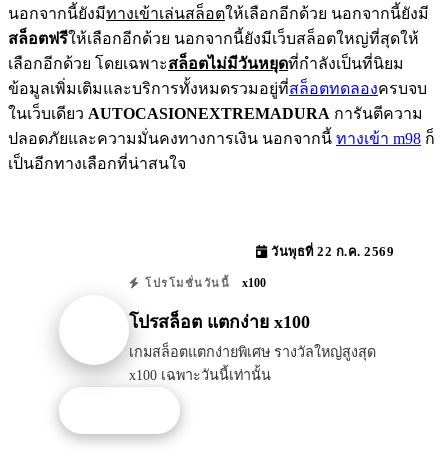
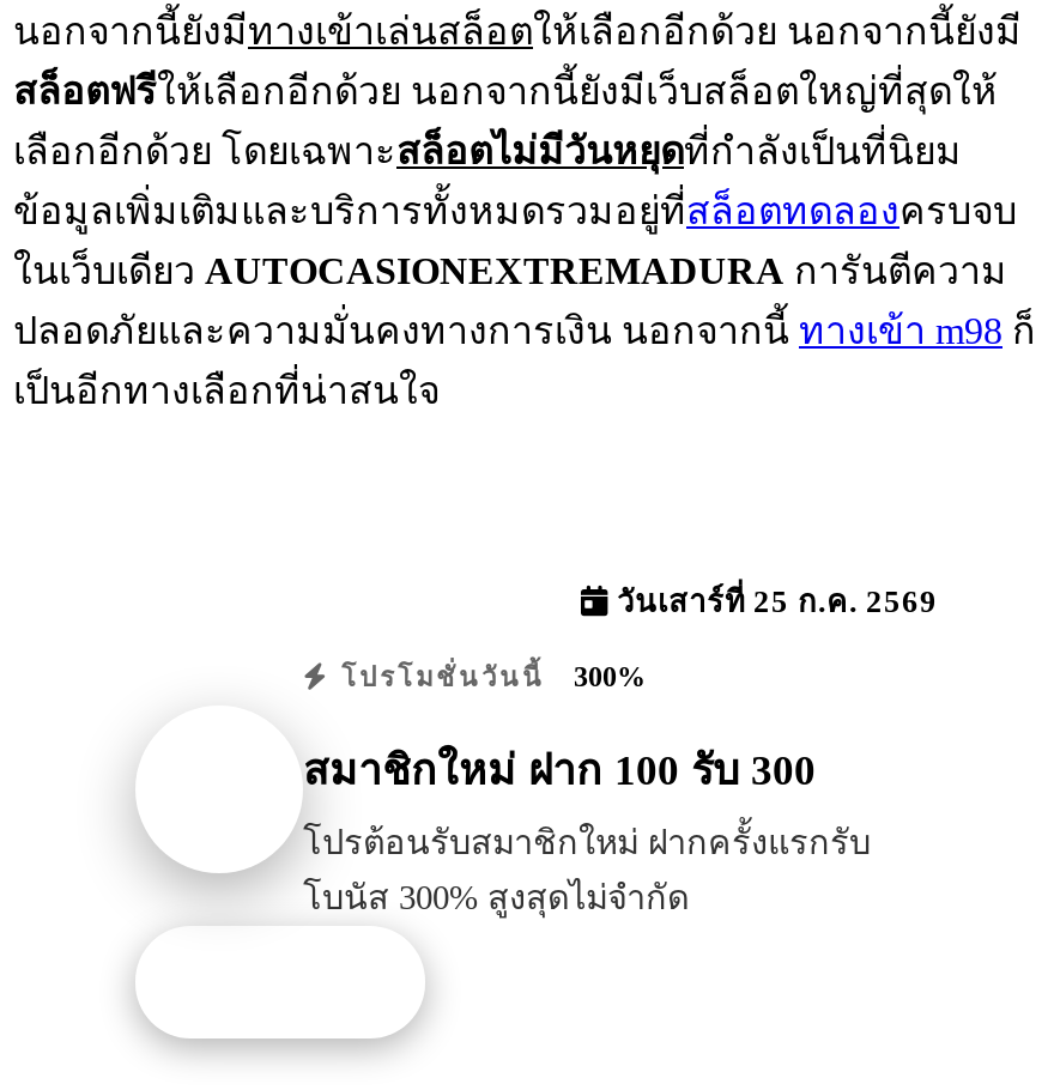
[267,245,394,259] วันพุธที่ 22 ก.ค. 2569 -> [608,585,938,618] วันเสาร์ที่ 25 ก.ค. 2569
[140,276,266,290] โปรโมชั่นวันนี้ x100 -> [331,659,646,693] โปรโมชั่นวันนี้ 300%
[129,312,310,332] โปรสล็อต แตกง่าย x100 -> [303,747,816,795] สมาชิกใหม่ ฝาก 100 รับ 300
[129,344,376,383] เกมสล็อตแตกง่ายพิเศษ รางวัลใหญ่สูงสุด | x100 เฉพาะวันนี้เท่านั้น -> [303,823,871,917] โปรต้อนรับสมาชิกใหม่ ฝากครั้งแรกรับ | โบนัส 300% สูงสุดไม่จำกัด

